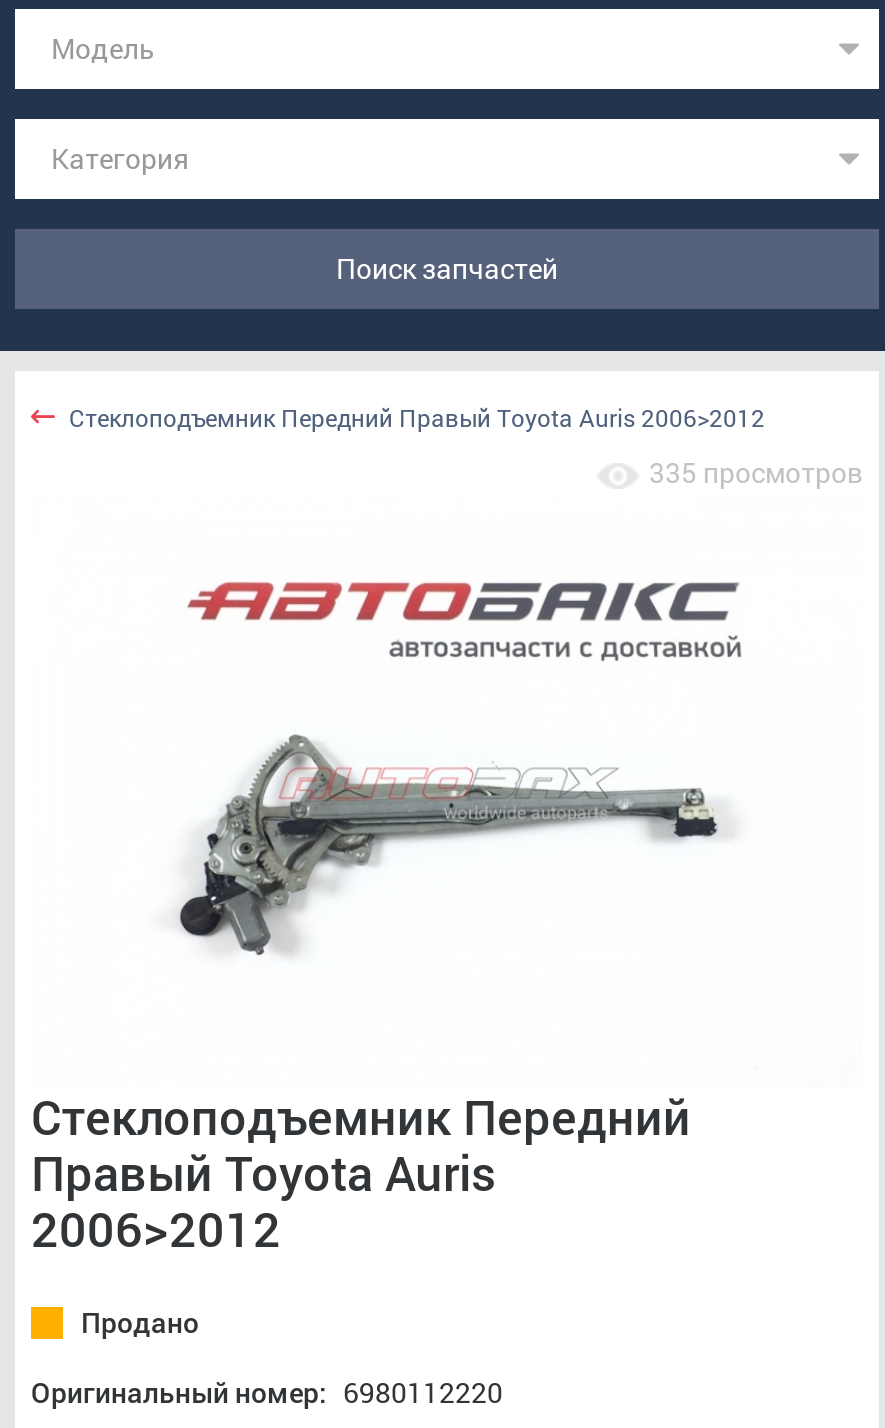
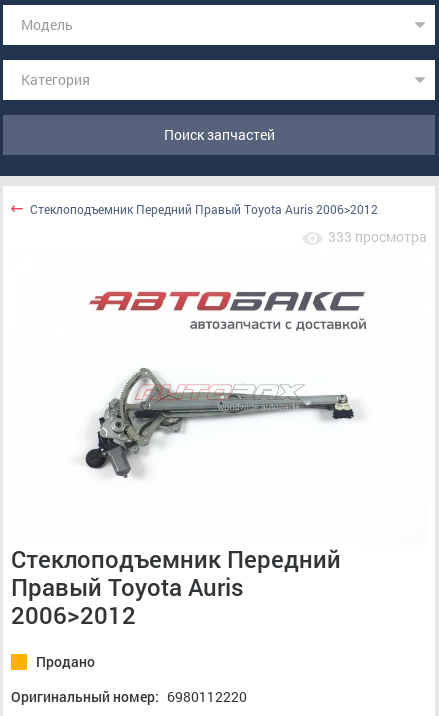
[649,453,863,491] 335 просмотров -> [328,227,427,246] 333 просмотра

